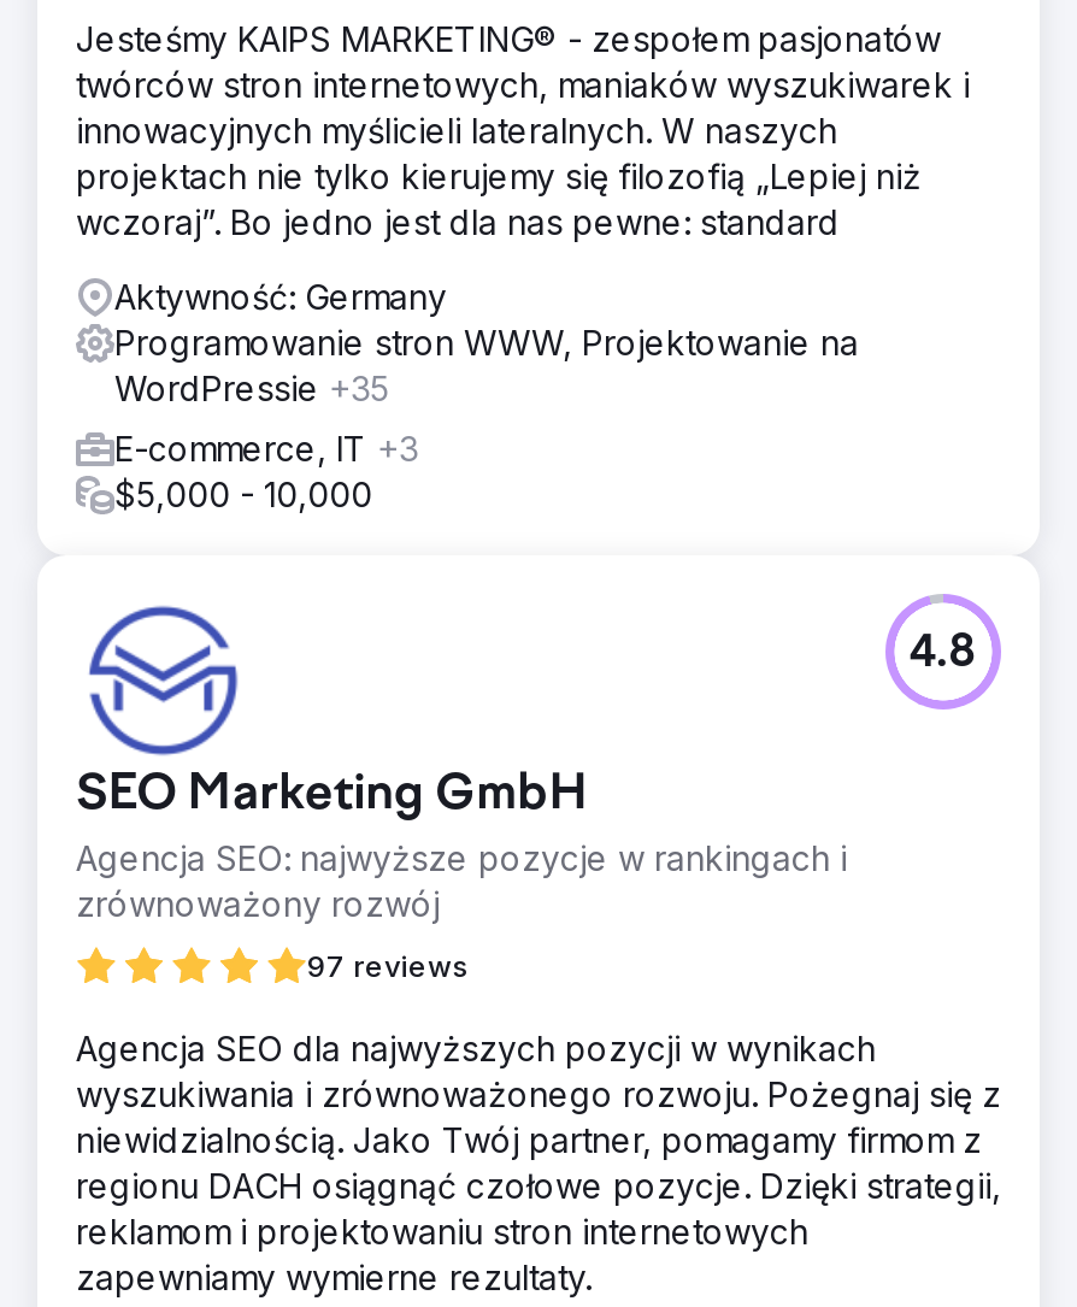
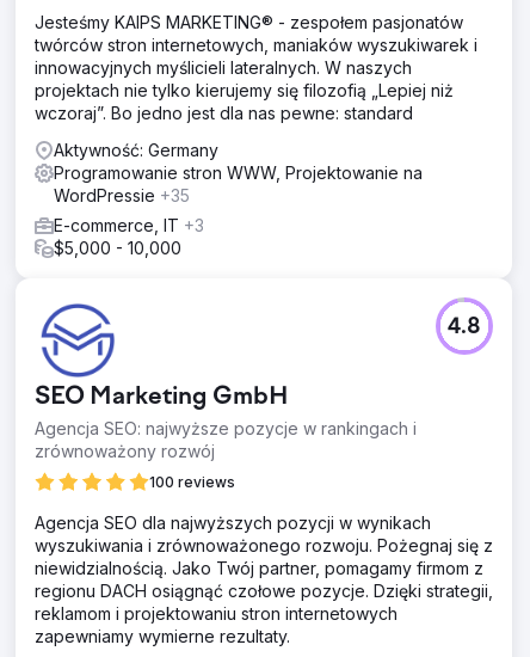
[307,947,469,983] 97 reviews -> [149,473,235,490] 100 reviews

